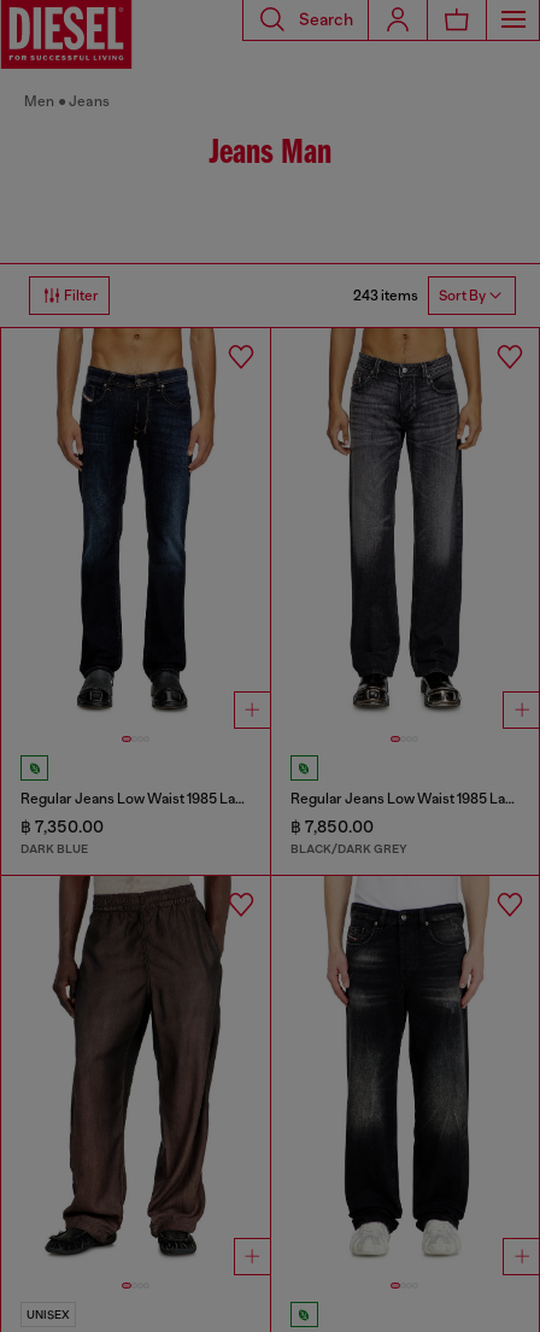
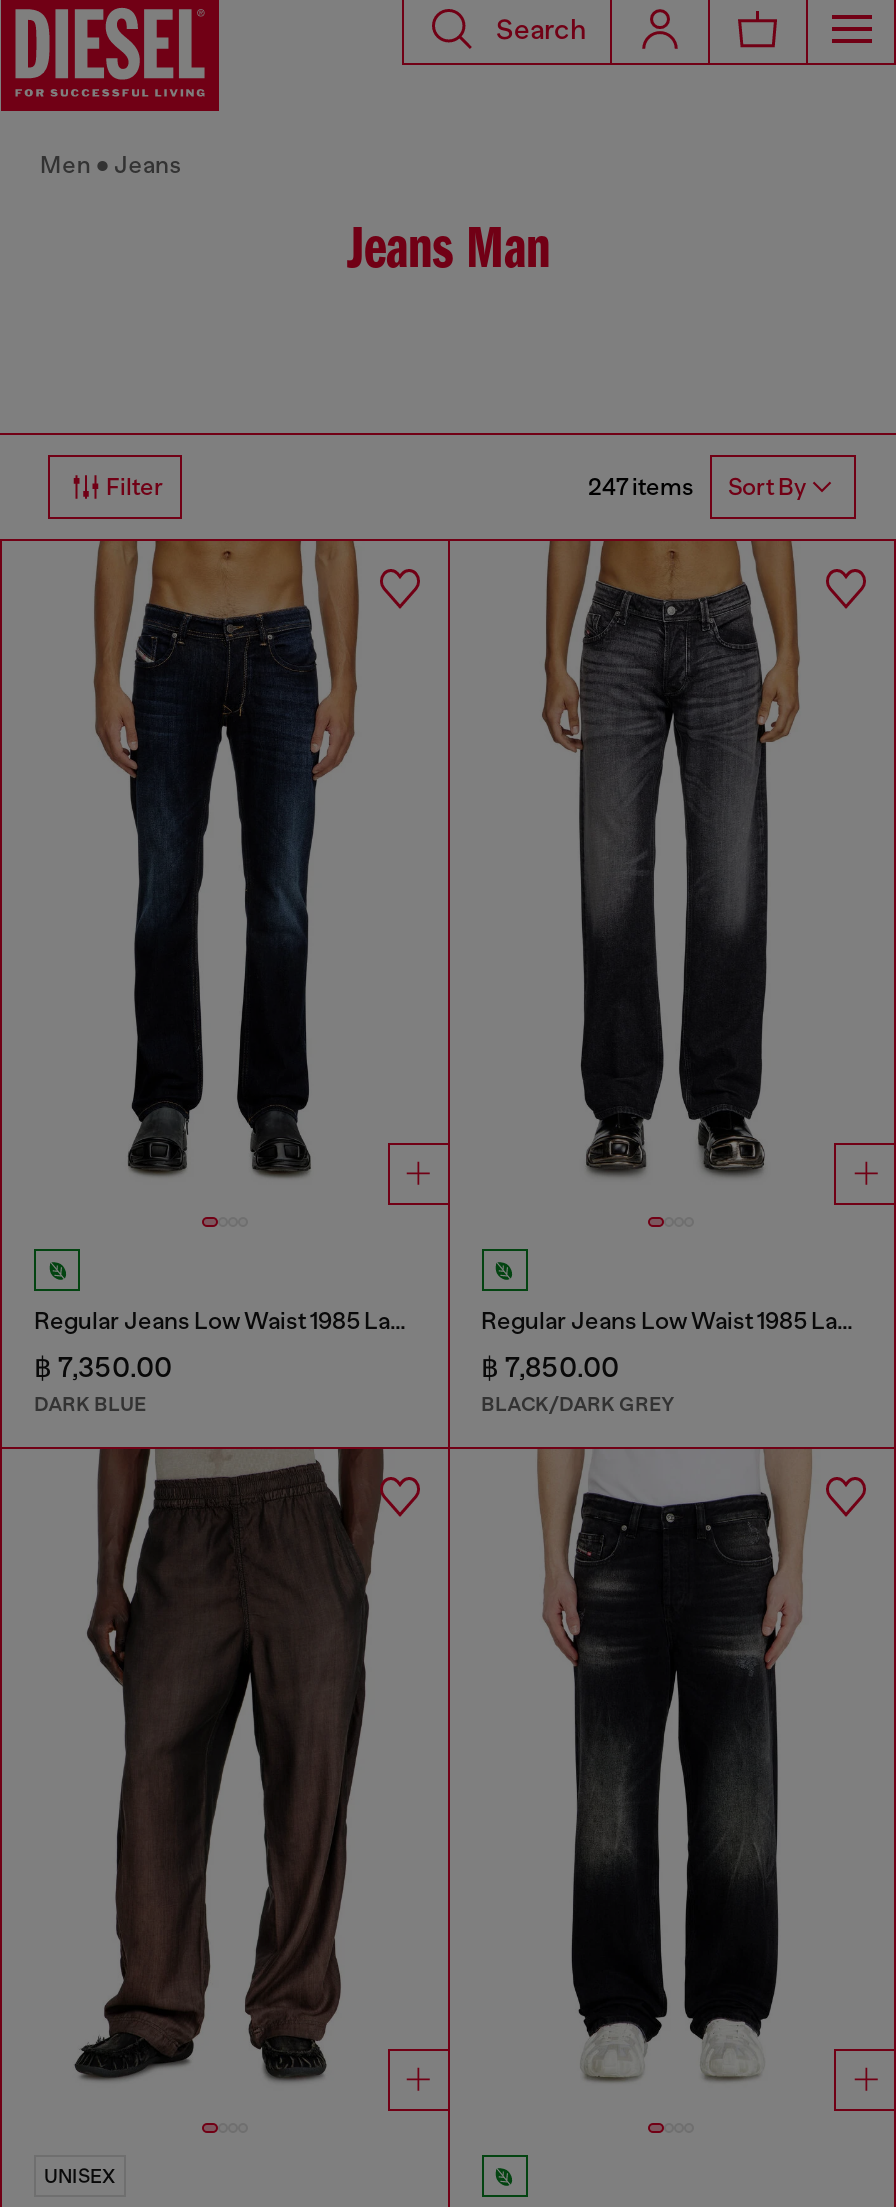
[353,287,486,305] 243 items Sort By -> [588,473,806,502] 247 items Sort By

